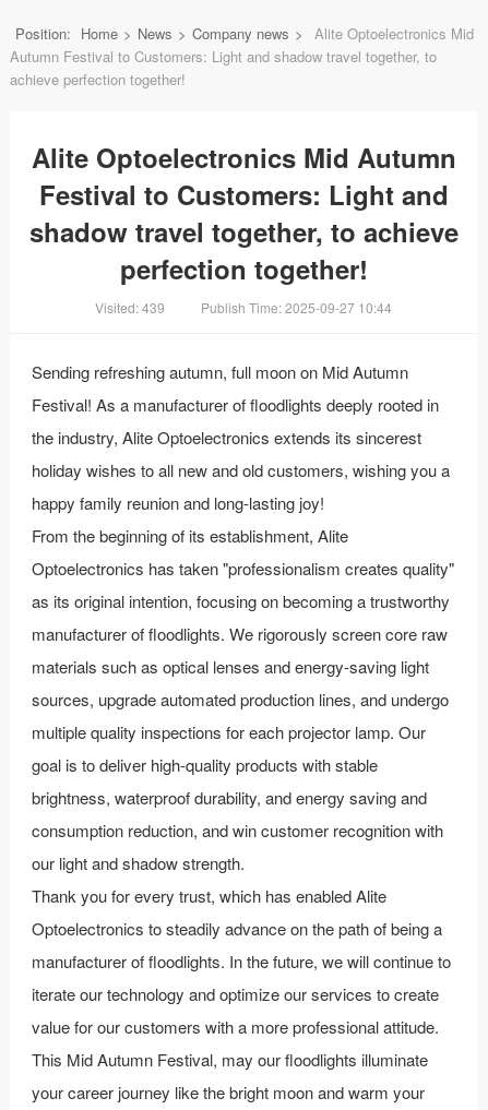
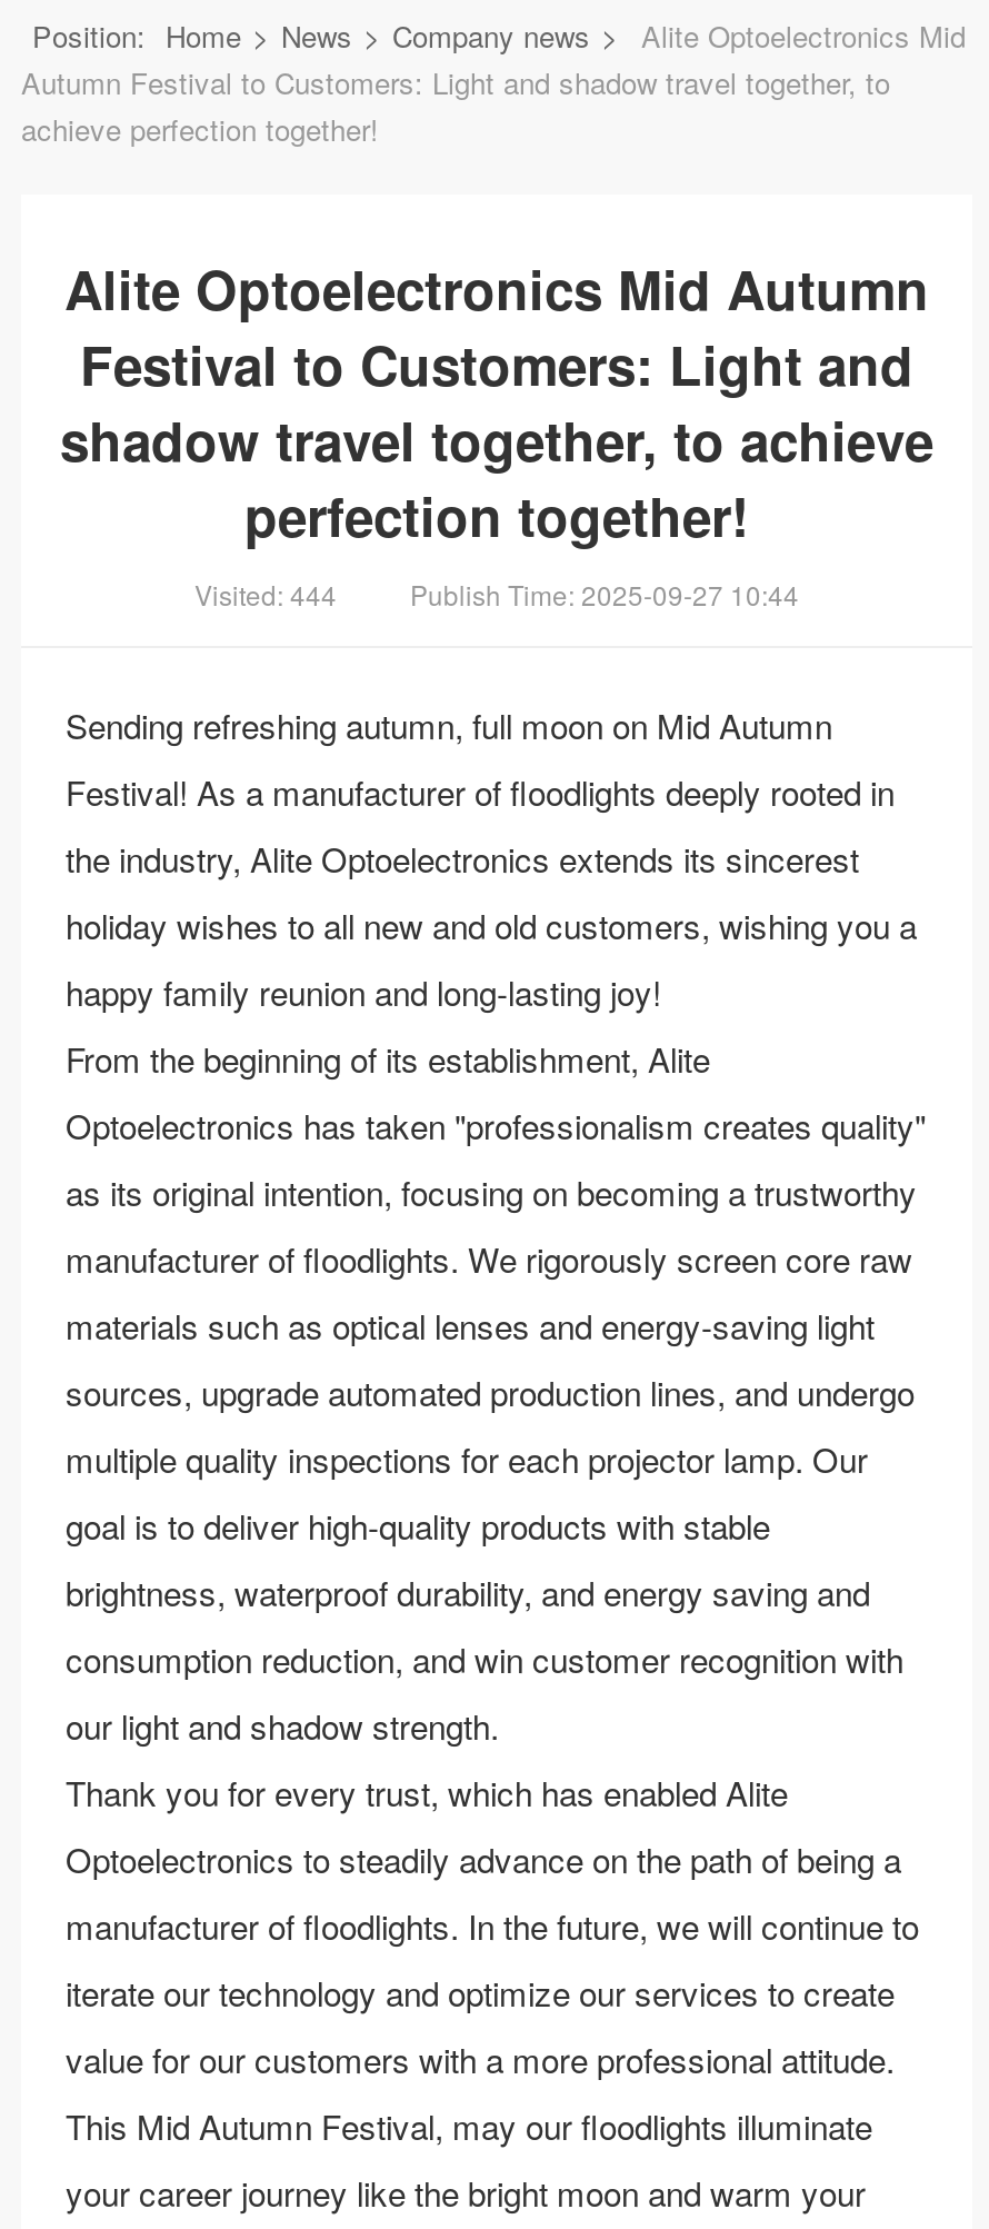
[95,298,392,317] Visited: 439 Publish Time: 2025-09-27 10:44 -> [194,575,799,613] Visited: 444 Publish Time: 2025-09-27 10:44

